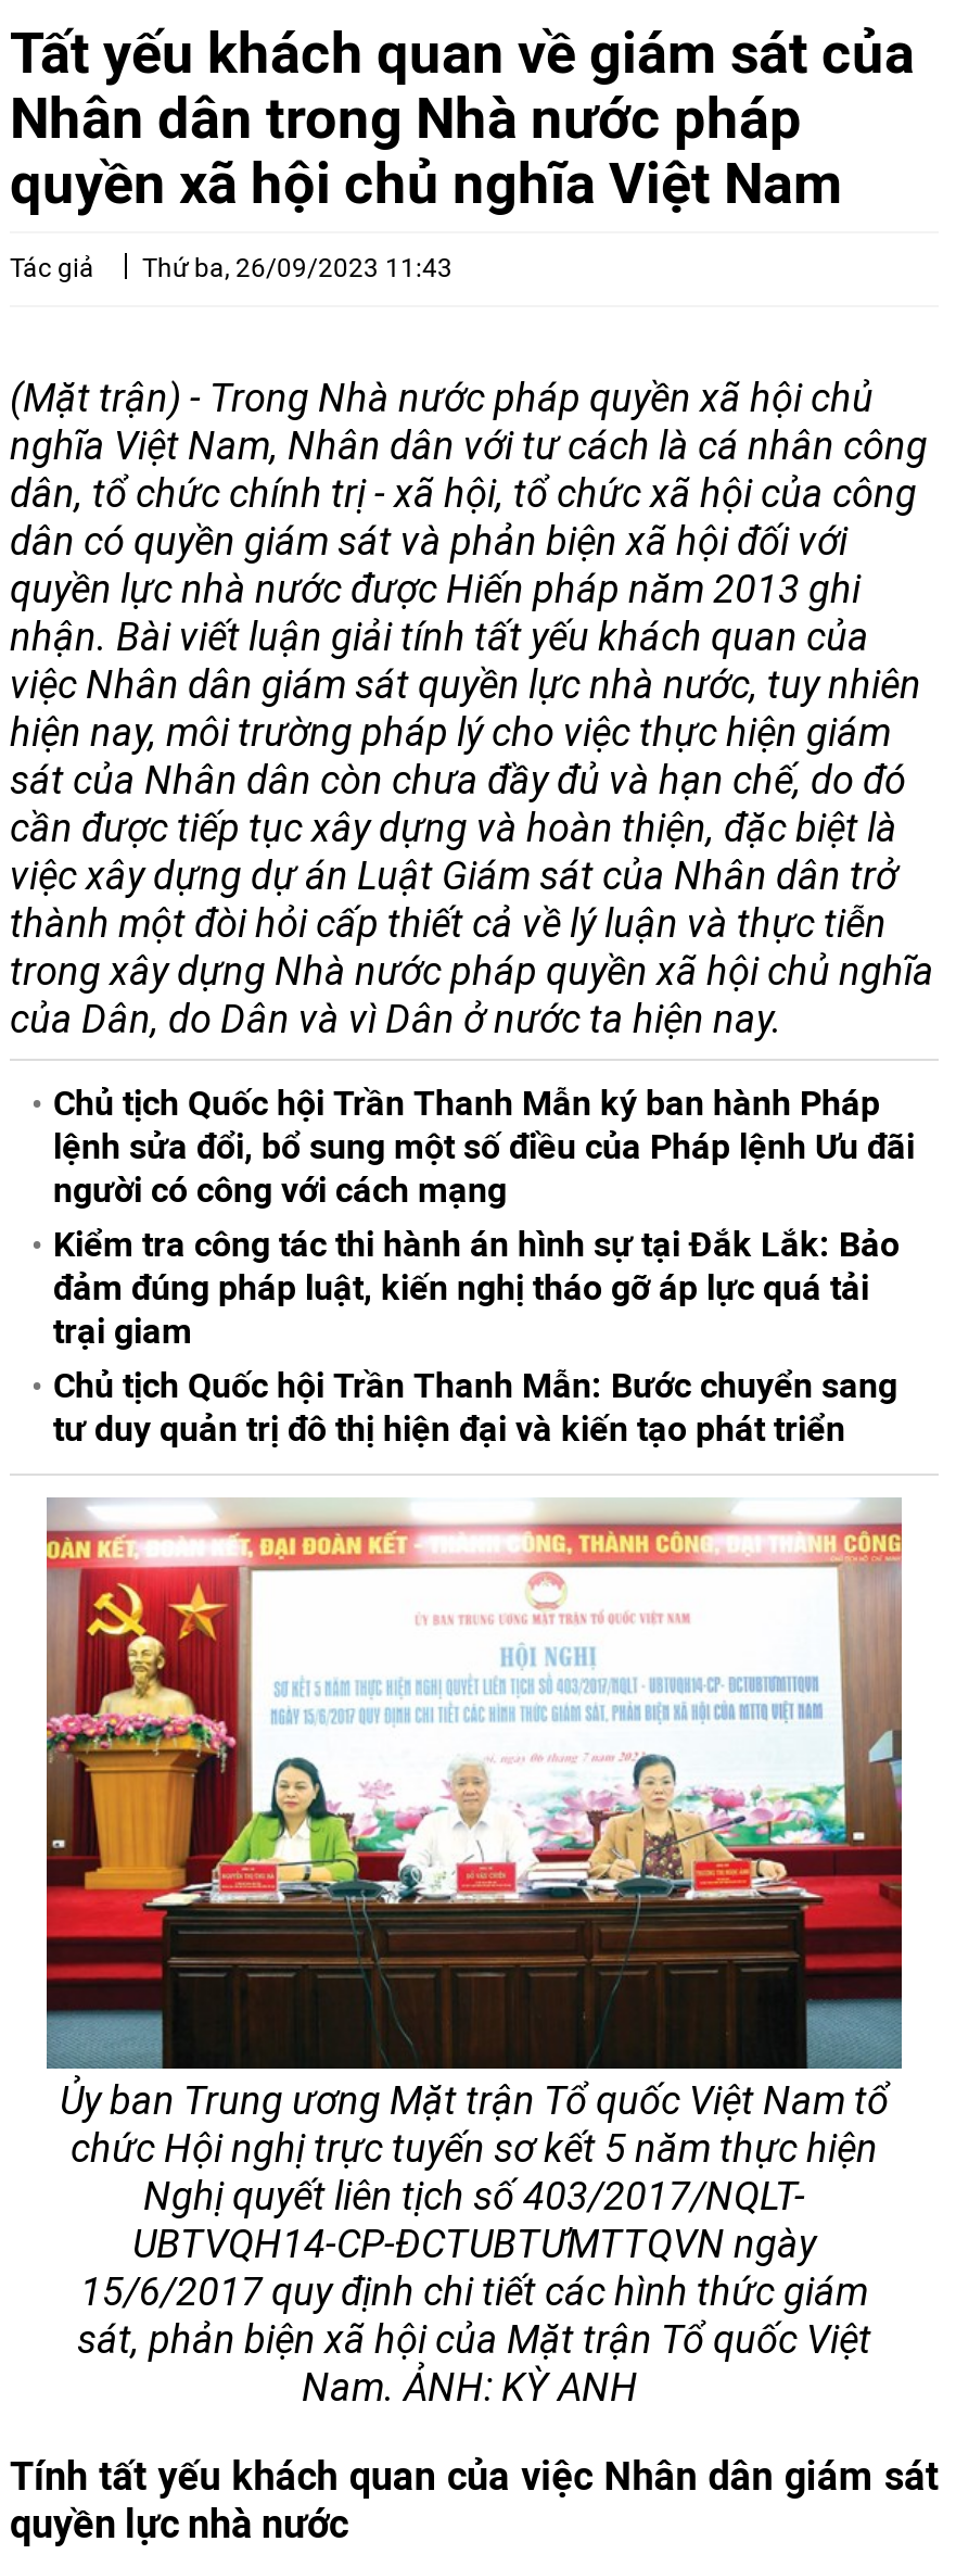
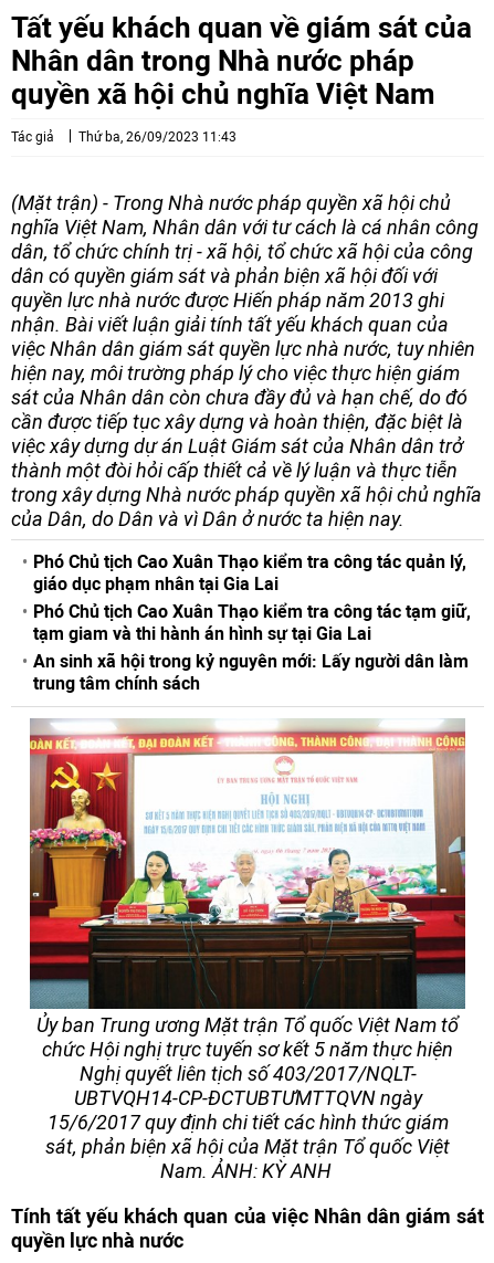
[53,1083,915,1450] Chủ tịch Quốc hội Trần Thanh Mẫn ký ban hành Pháp | lệnh sửa đổi, bổ sung một số điều của Pháp lệnh Ưu đãi | người có công với cách mạng | Kiểm tra công tác thi hành án hình sự tại Đắk Lắk: Bảo | đảm đúng pháp luật, kiến nghị tháo gỡ áp lực quá tải | trại giam | Chủ tịch Quốc hội Trần Thanh Mẫn: Bước chuyển sang | tư duy quản trị đô thị hiện đại và kiến tạo phát triển -> [33,551,471,694] Phó Chủ tịch Cao Xuân Thạo kiểm tra công tác quản lý, | giáo dục phạm nhân tại Gia Lai | Phó Chủ tịch Cao Xuân Thạo kiểm tra công tác tạm giữ, | tạm giam và thi hành án hình sự tại Gia Lai | An sinh xã hội trong kỷ nguyên mới: Lấy người dân làm | trung tâm chính sách

